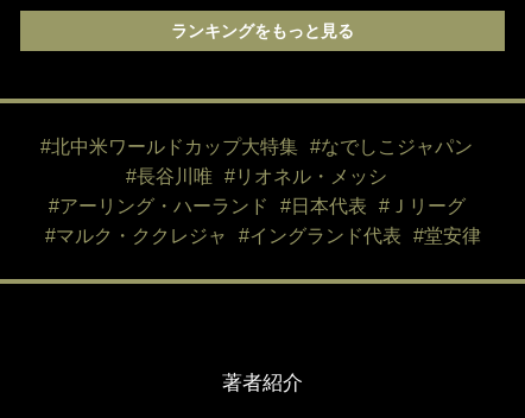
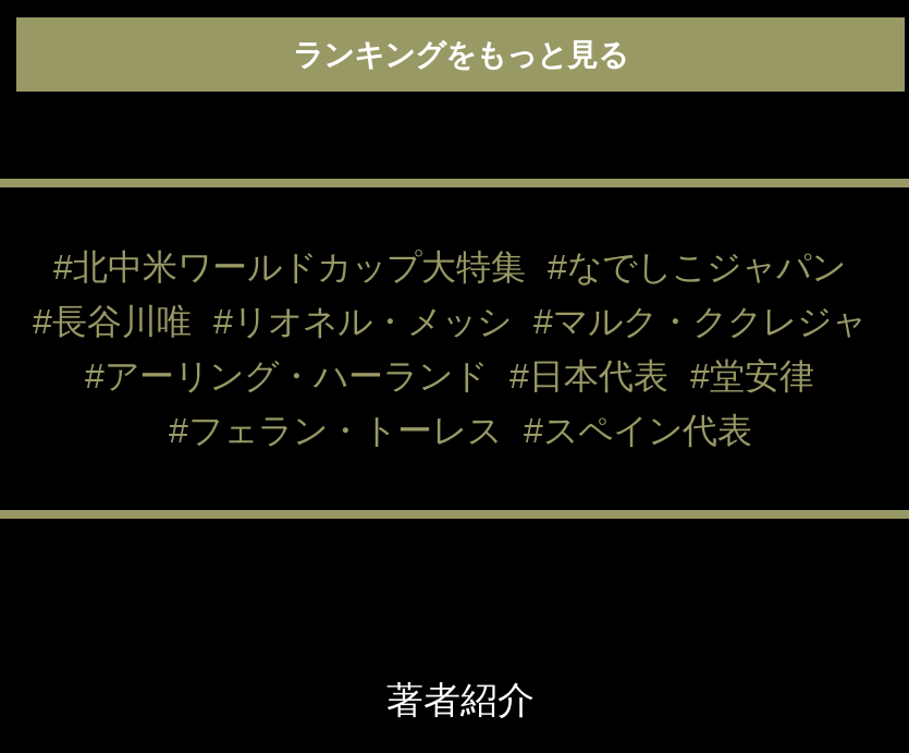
[126,166,387,186] #長谷川唯 #リオネル・メッシ -> [33,302,867,339] #長谷川唯 #リオネル・メッシ #マルク・ククレジャ
[48,195,465,216] #アーリング・ハーランド #日本代表 #Ｊリーグ -> [85,356,814,393] #アーリング・ハーランド #日本代表 #堂安律
[45,225,480,245] #マルク・ククレジャ #イングランド代表 #堂安律 -> [169,411,752,448] #フェラン・トーレス #スペイン代表

